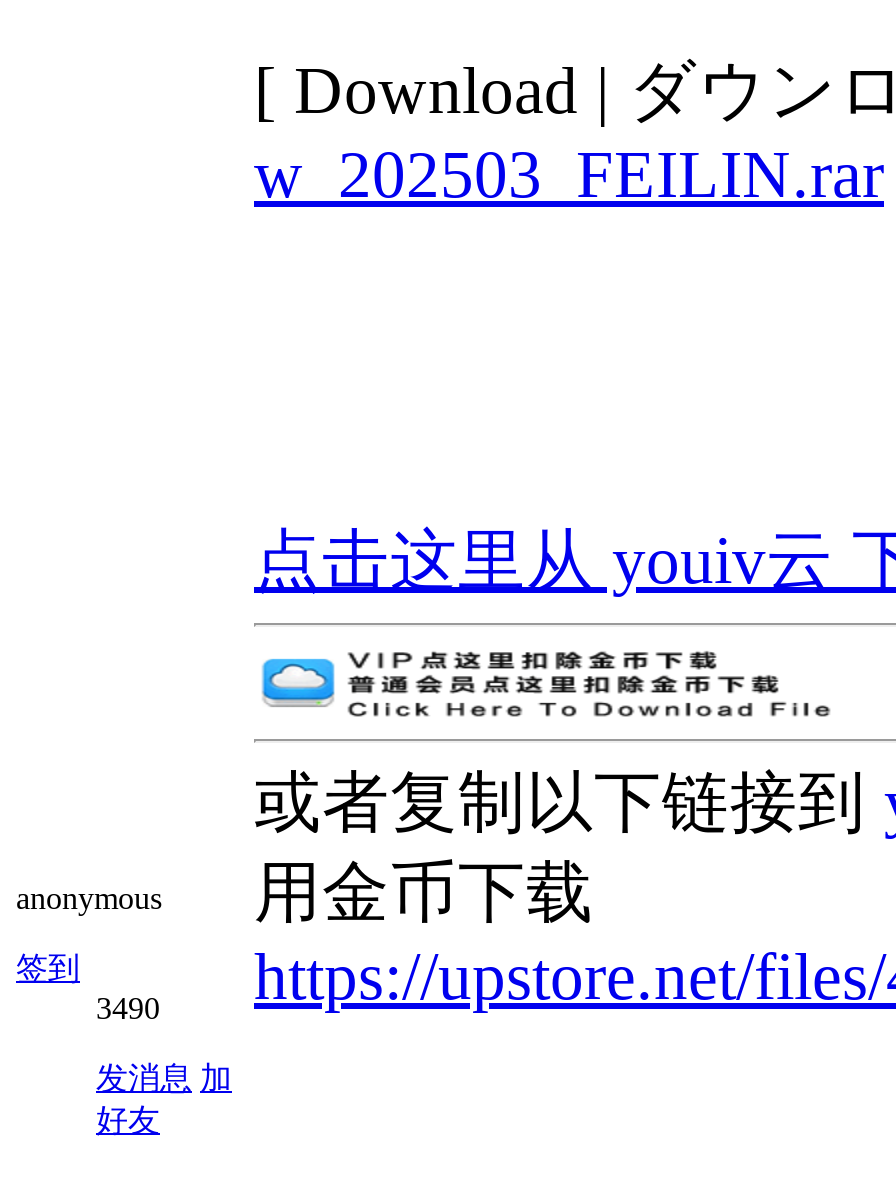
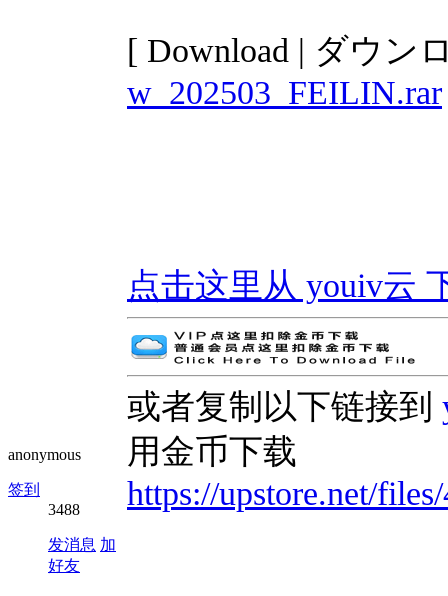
[96,991,160,1025] 3490 -> [48,501,80,518] 3488

